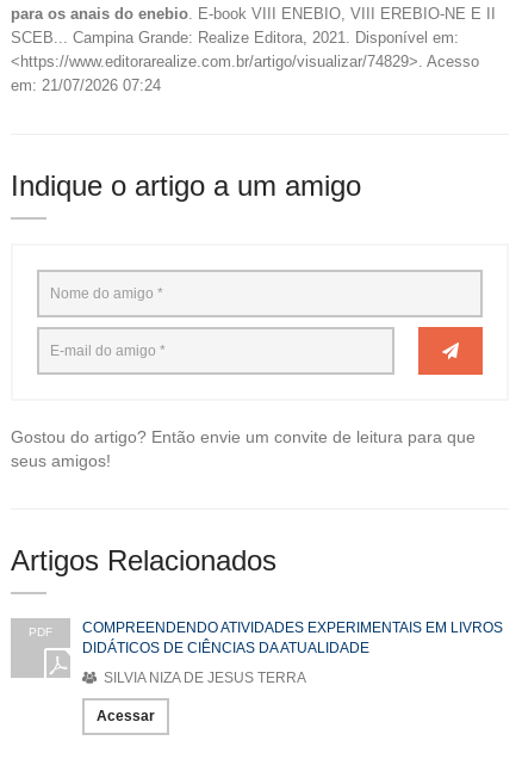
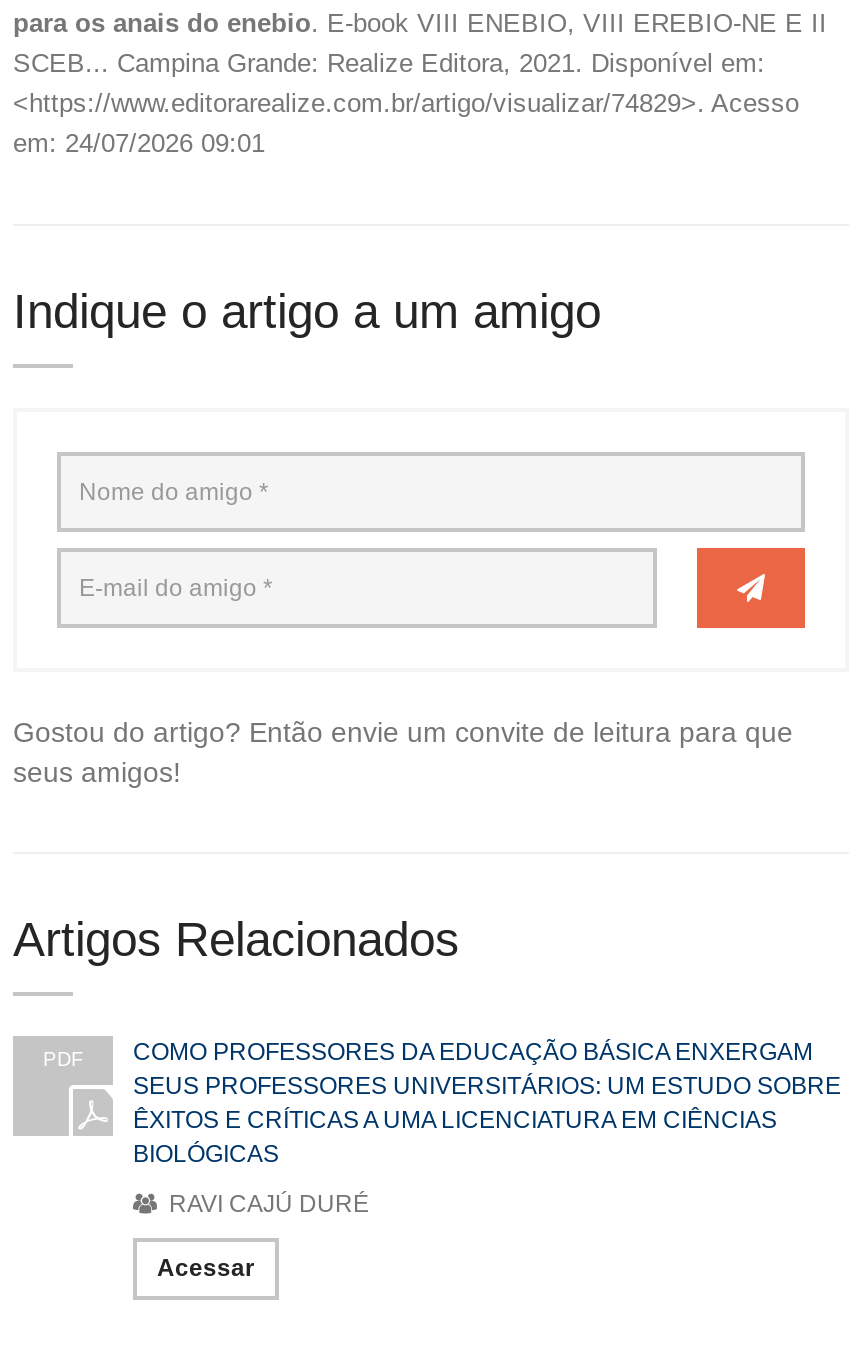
[11,76,161,94] em: 21/07/2026 07:24 -> [13,127,265,157] em: 24/07/2026 09:01
[82,619,503,656] COMPREENDENDO ATIVIDADES EXPERIMENTAIS EM LIVROS | DIDÁTICOS DE CIÊNCIAS DA ATUALIDADE -> [133,1037,841,1167] COMO PROFESSORES DA EDUCAÇÃO BÁSICA ENXERGAM | SEUS PROFESSORES UNIVERSITÁRIOS: UM ESTUDO SOBRE | ÊXITOS E CRÍTICAS A UMA LICENCIATURA EM CIÊNCIAS | BIOLÓGICAS
[100,669,306,686] SILVIA NIZA DE JESUS TERRA -> [163,1189,369,1217] RAVI CAJÚ DURÉ

